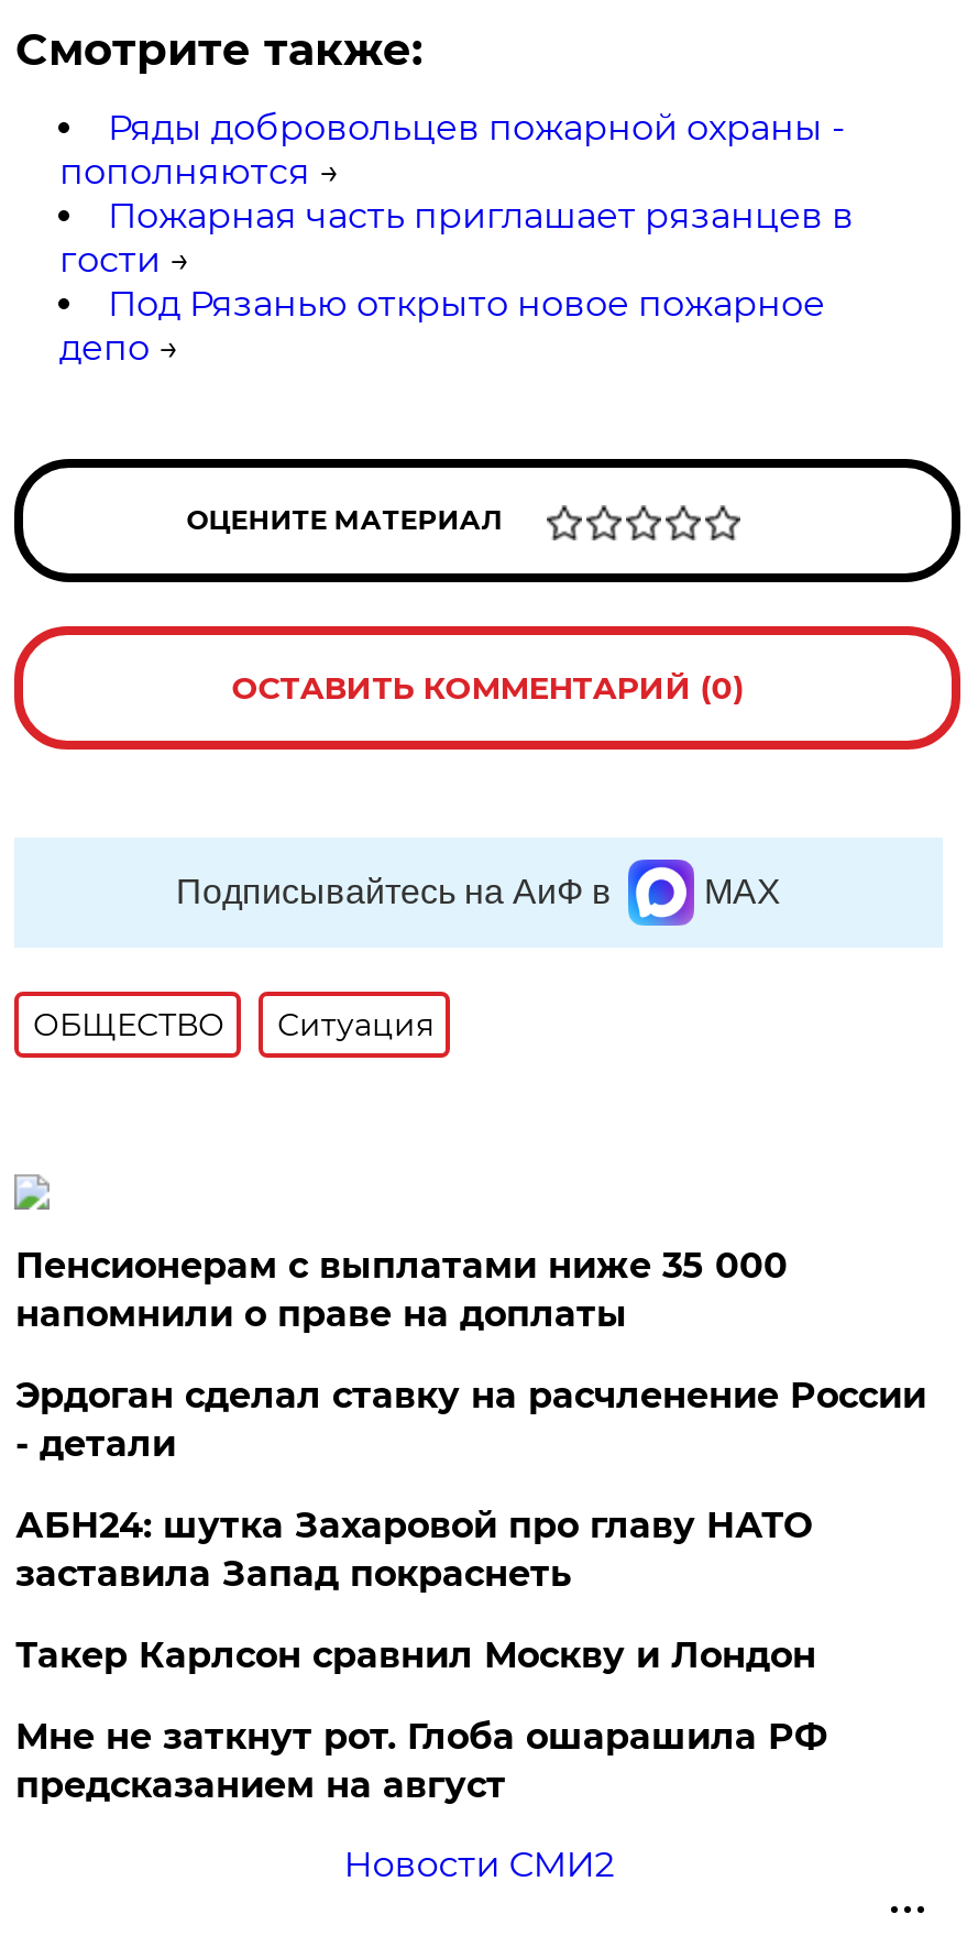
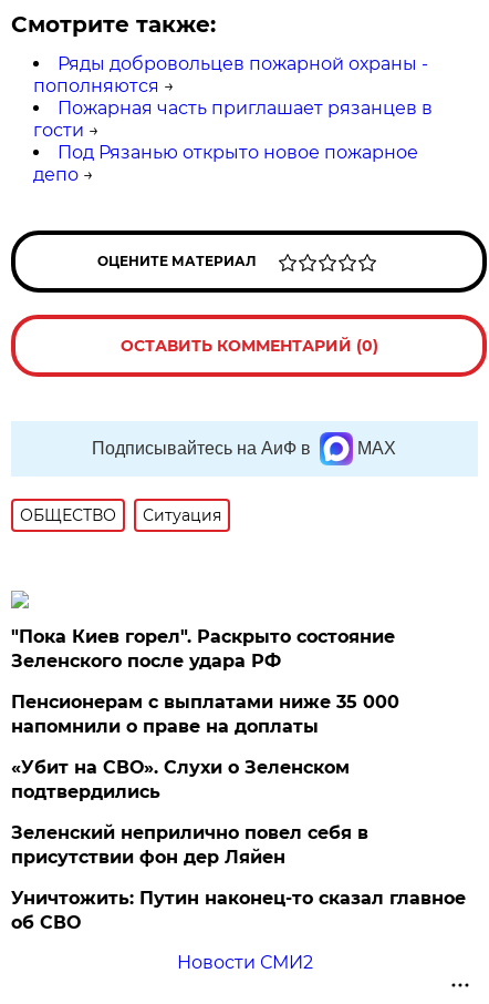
none -> [12,626,395,672] "Пока Киев горел". Раскрыто состояние | Зеленского после удара РФ
moved [15,1245,787,1335] -> [12,691,400,737]: Пенсионерам с выплатами ниже 35 000 | напомнили о праве на доплаты
[15,1375,926,1806] Эрдоган сделал ставку на расчленение России | - детали | АБН24: шутка Захаровой про главу НАТО | заставила Запад покраснеть | Такер Карлсон сравнил Москву и Лондон | Мне не заткнут рот. Глоба ошарашила РФ | предсказанием на август -> [12,757,466,933] «Убит на СВО». Слухи о Зеленском | подтвердились | Зеленский неприлично повел cебя в | присутствии фон дер Ляйен | Уничтожить: Путин наконец-то сказал главное | об СВО

